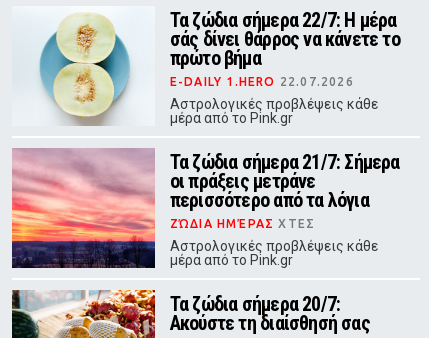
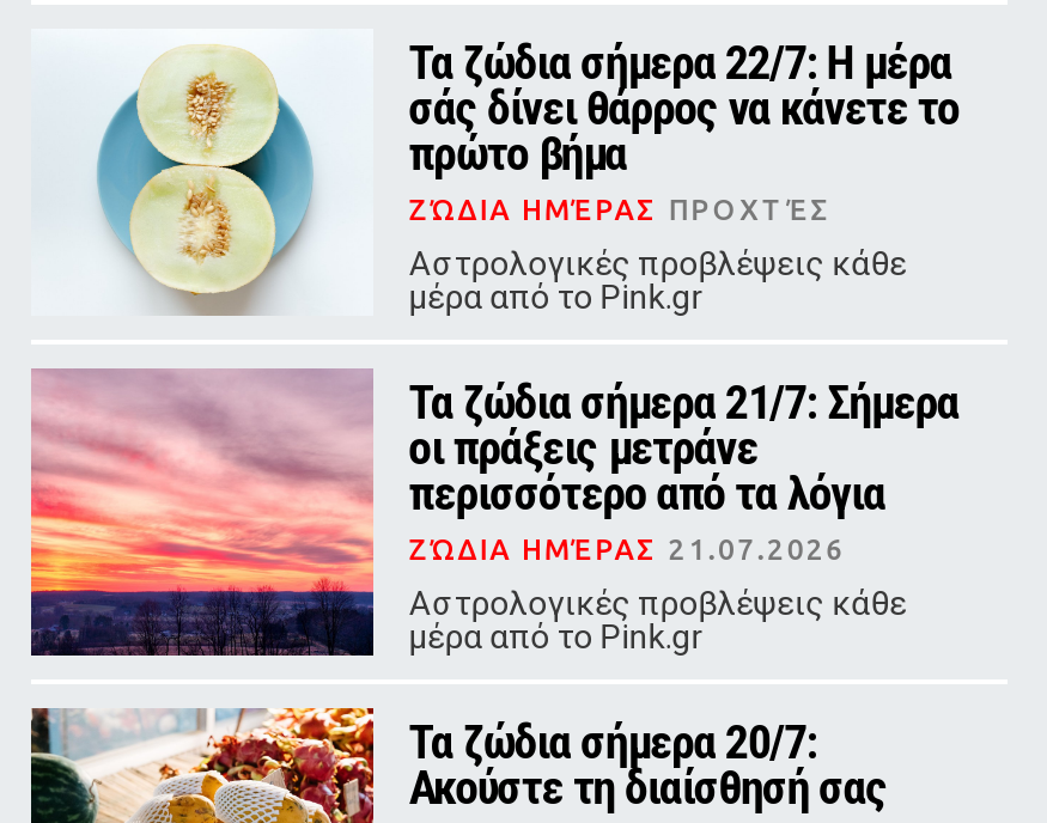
[170,75,354,88] E-DAILY 1.HERO 22.07.2026 -> [409,194,832,225] ΖΏΔΙΑ ΗΜΈΡΑΣ ΠΡΟΧΤΈΣ
[170,217,315,230] ΖΏΔΙΑ ΗΜΈΡΑΣ ΧΤΕΣ -> [409,534,846,565] ΖΏΔΙΑ ΗΜΈΡΑΣ 21.07.2026

